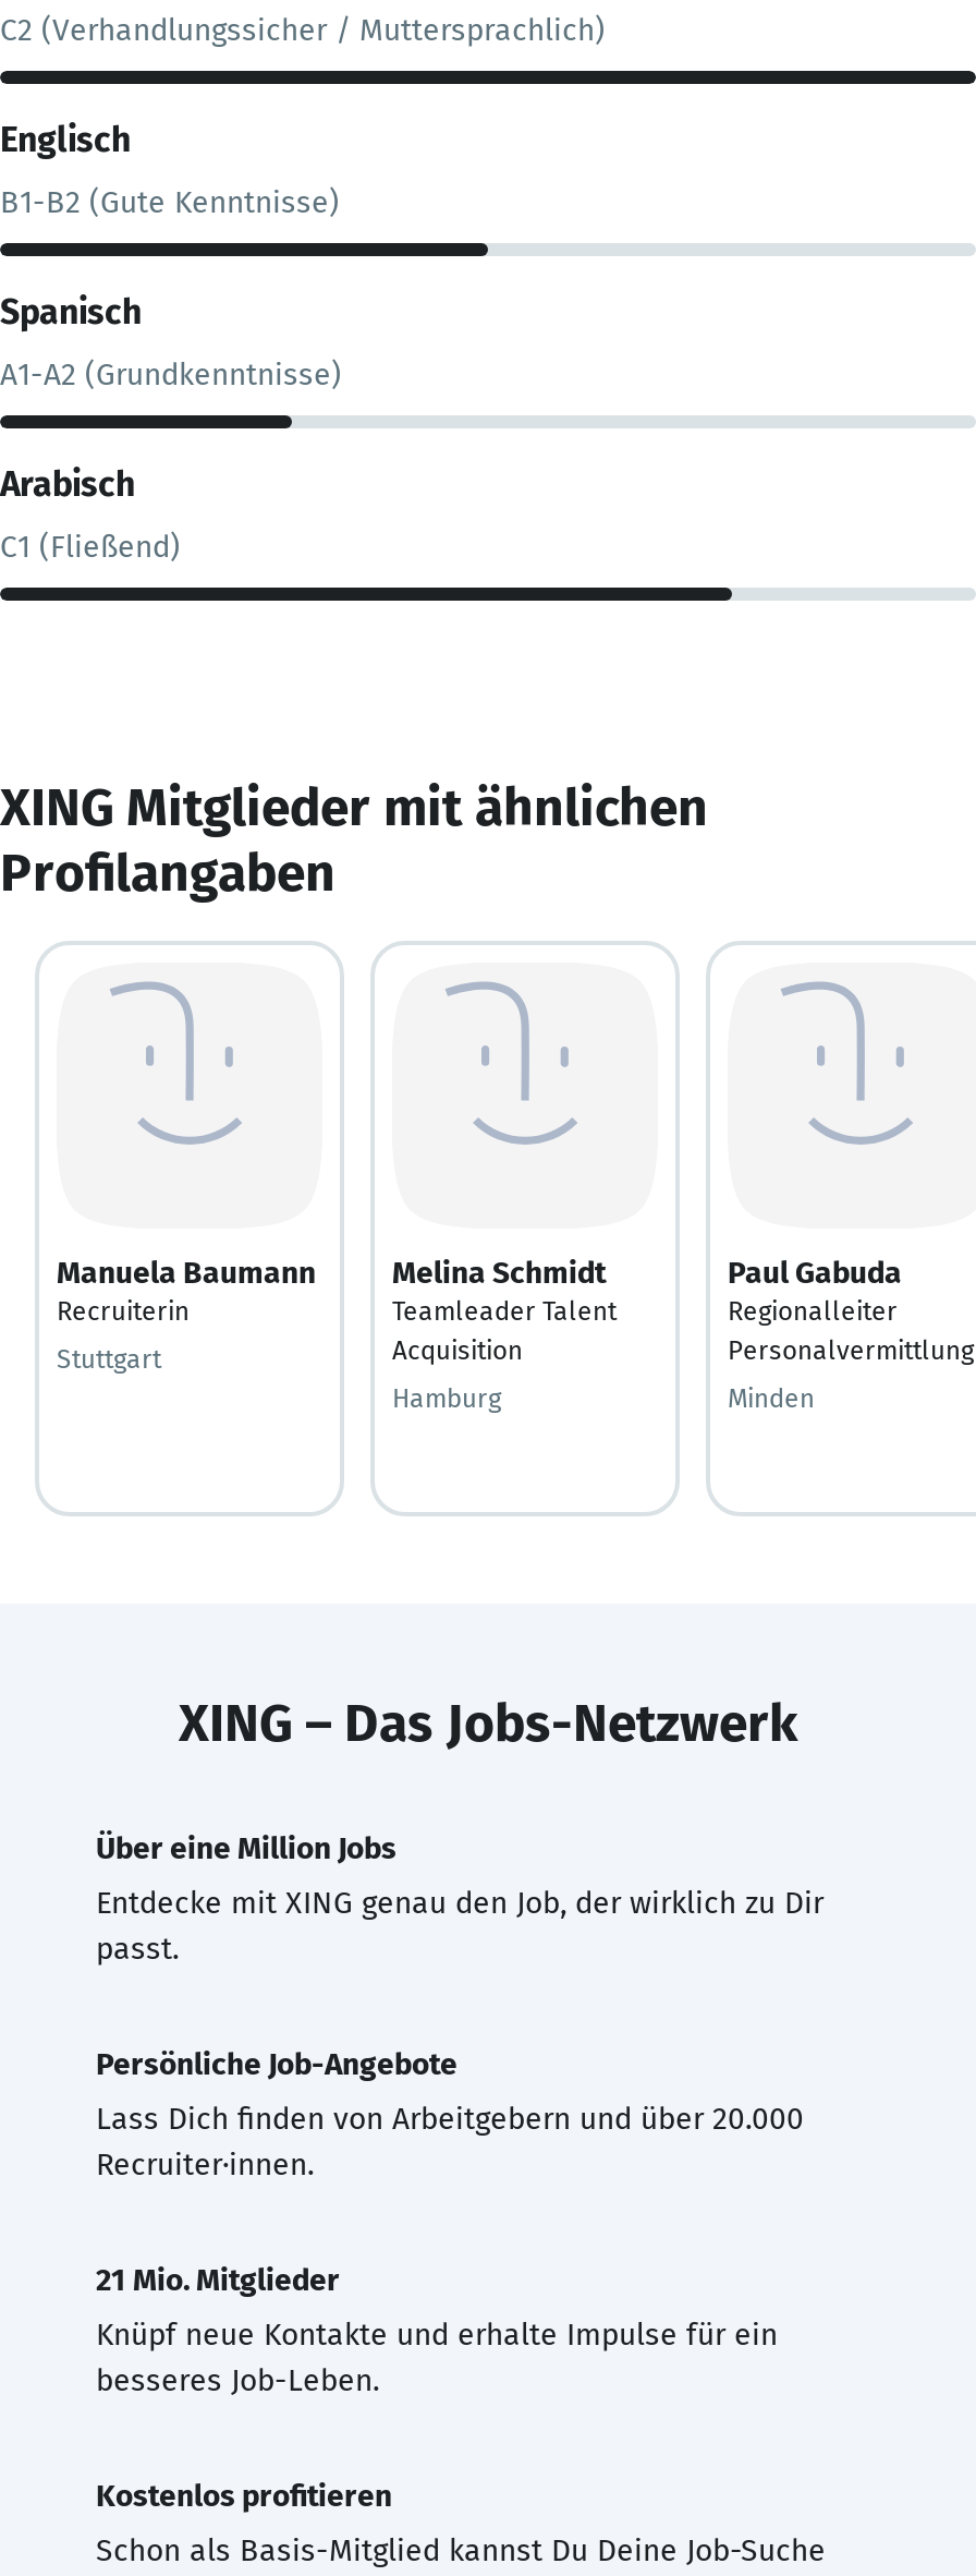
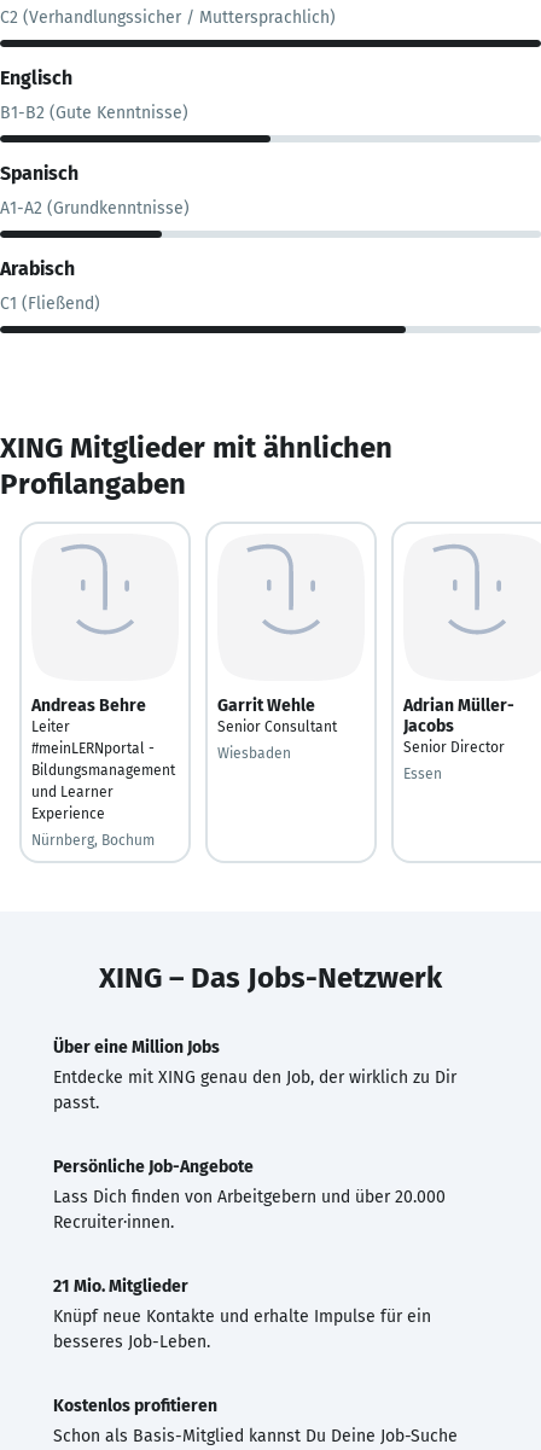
[57,1254,316,1326] Manuela Baumann | Recruiterin -> [31,695,175,822] Andreas Behre | Leiter | #meinLERNportal - | Bildungsmanagement | und Learner | Experience
[392,1254,617,1365] Melina Schmidt | Teamleader Talent | Acquisition -> [217,695,337,735] Garrit Wehle | Senior Consultant
[728,1254,974,1365] Paul Gabuda | Regionalleiter | Personalvermittlung -> [403,695,514,755] Adrian Müller- | Jacobs | Senior Director
[57,1343,161,1374] Stuttgart -> [31,831,155,848] Nürnberg, Bochum
[392,1382,501,1413] Hamburg -> [217,744,291,761] Wiesbaden
[728,1382,815,1413] Minden -> [403,765,442,782] Essen

